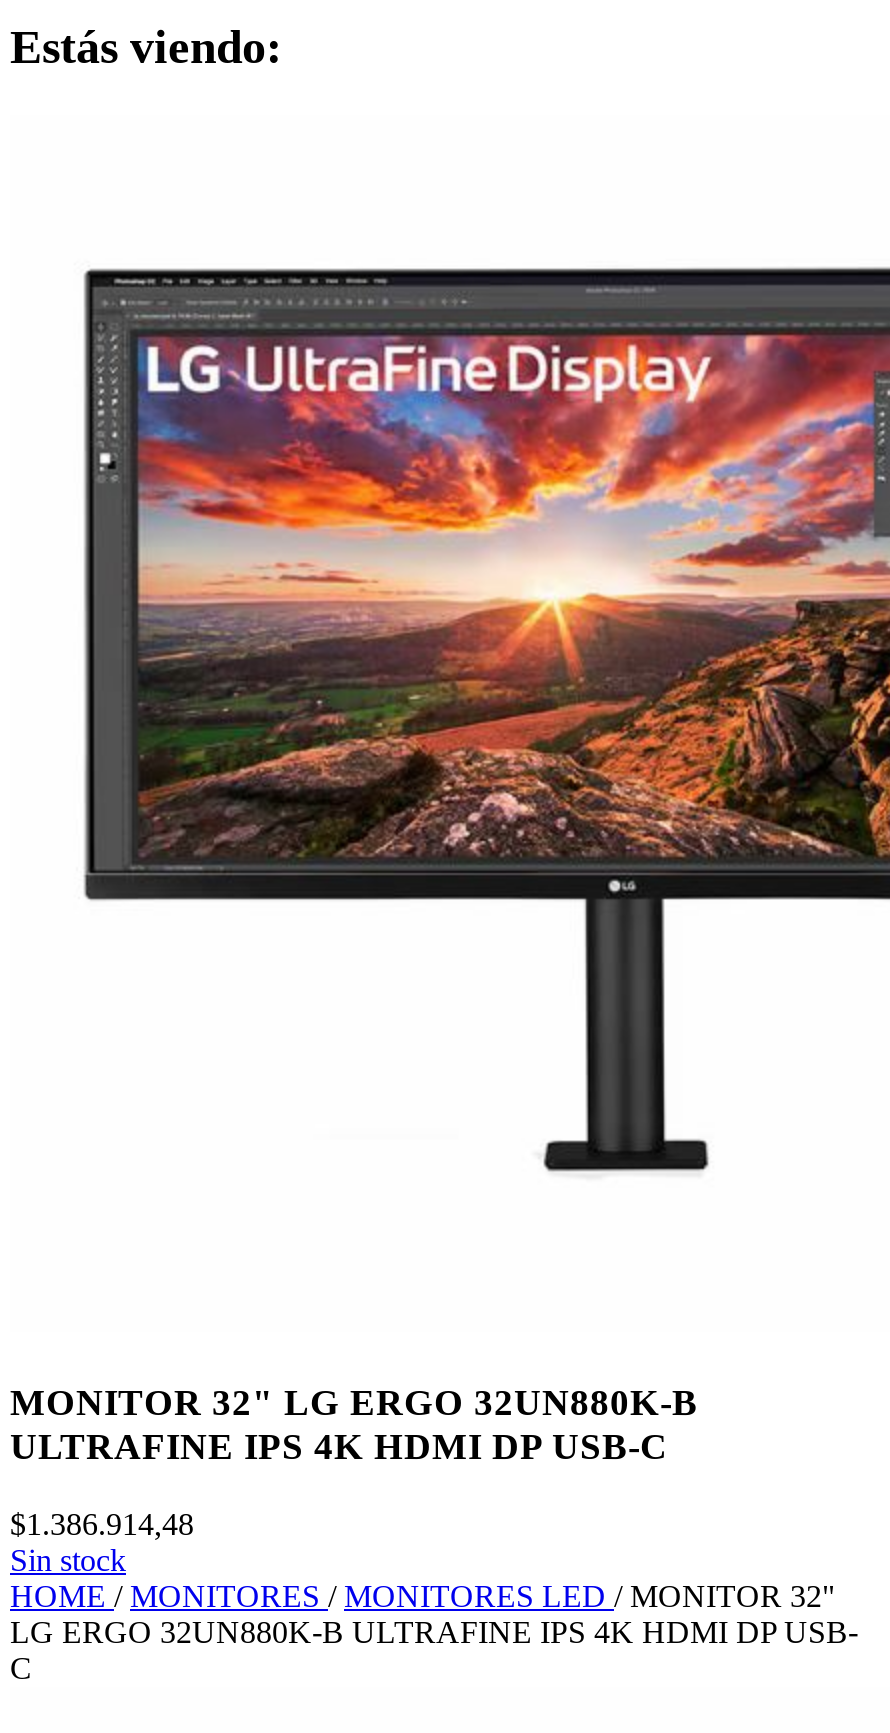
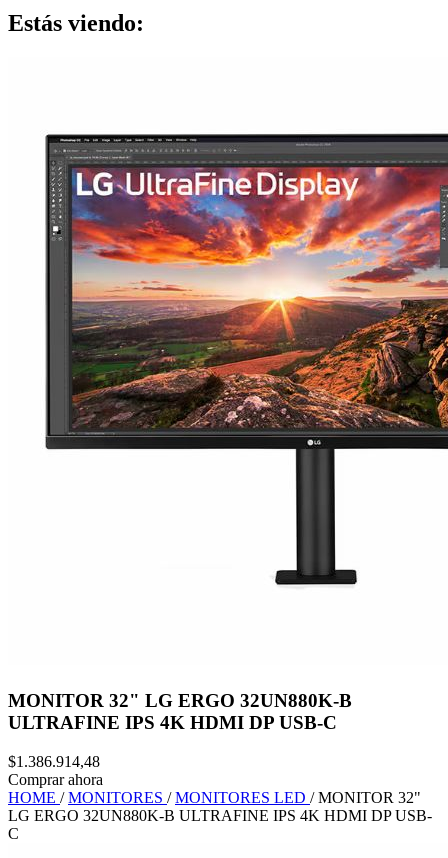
[10,1542,126,1576] Sin stock -> [8,771,103,788] Comprar ahora

